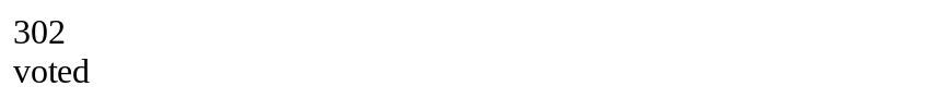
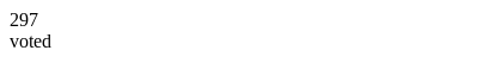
[13,13,66,50] 302 -> [10,10,38,30] 297

